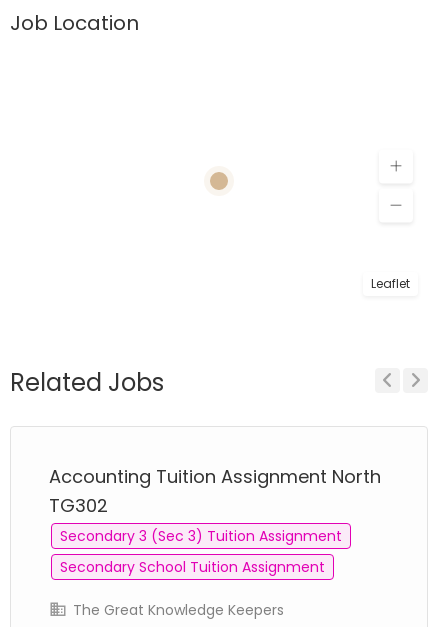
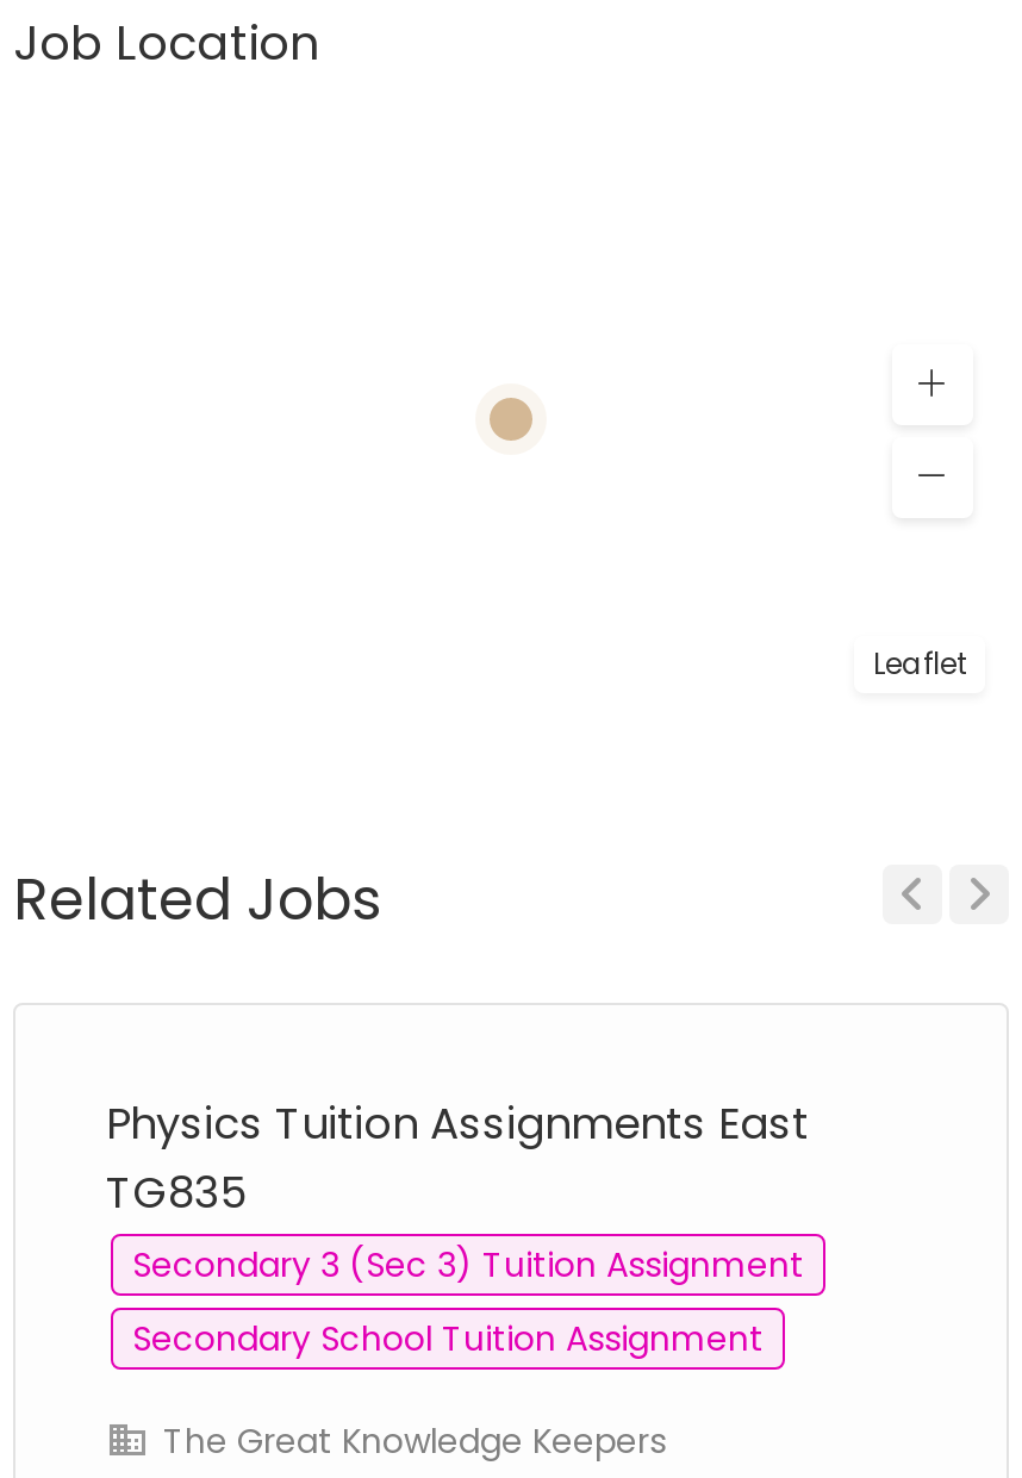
[49,464,381,518] Accounting Tuition Assignment North | TG302 -> [106,1093,809,1222] Physics Tuition Assignments East | TG835

